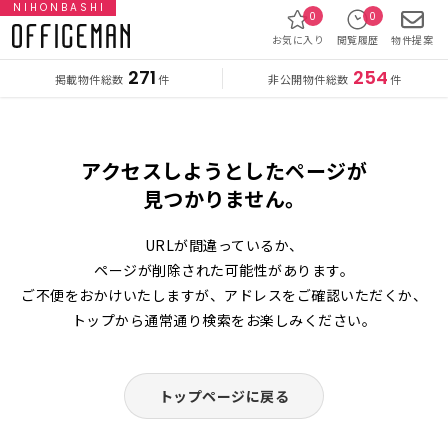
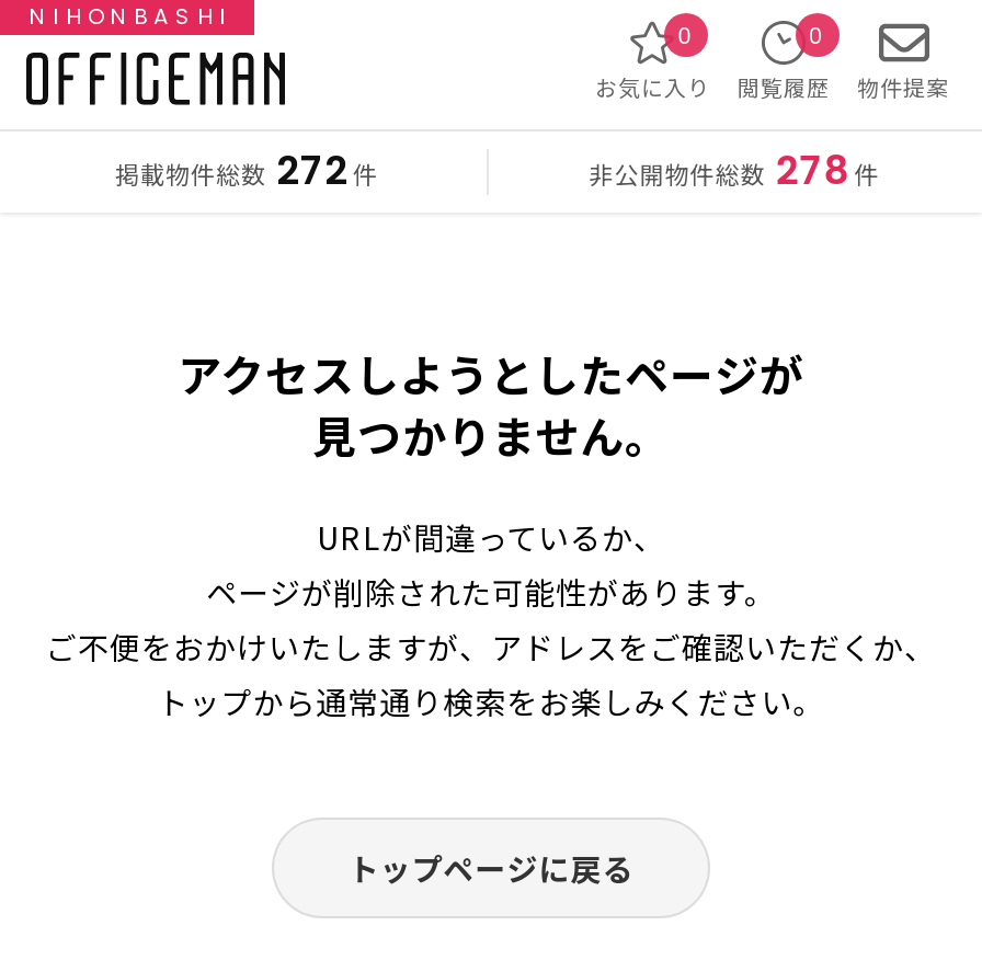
[55,65,170,90] 掲載物件総数 271 件 -> [115,142,378,197] 掲載物件総数 272 件
[268,65,402,90] 非公開物件総数 254 件 -> [589,142,879,197] 非公開物件総数 278 件

